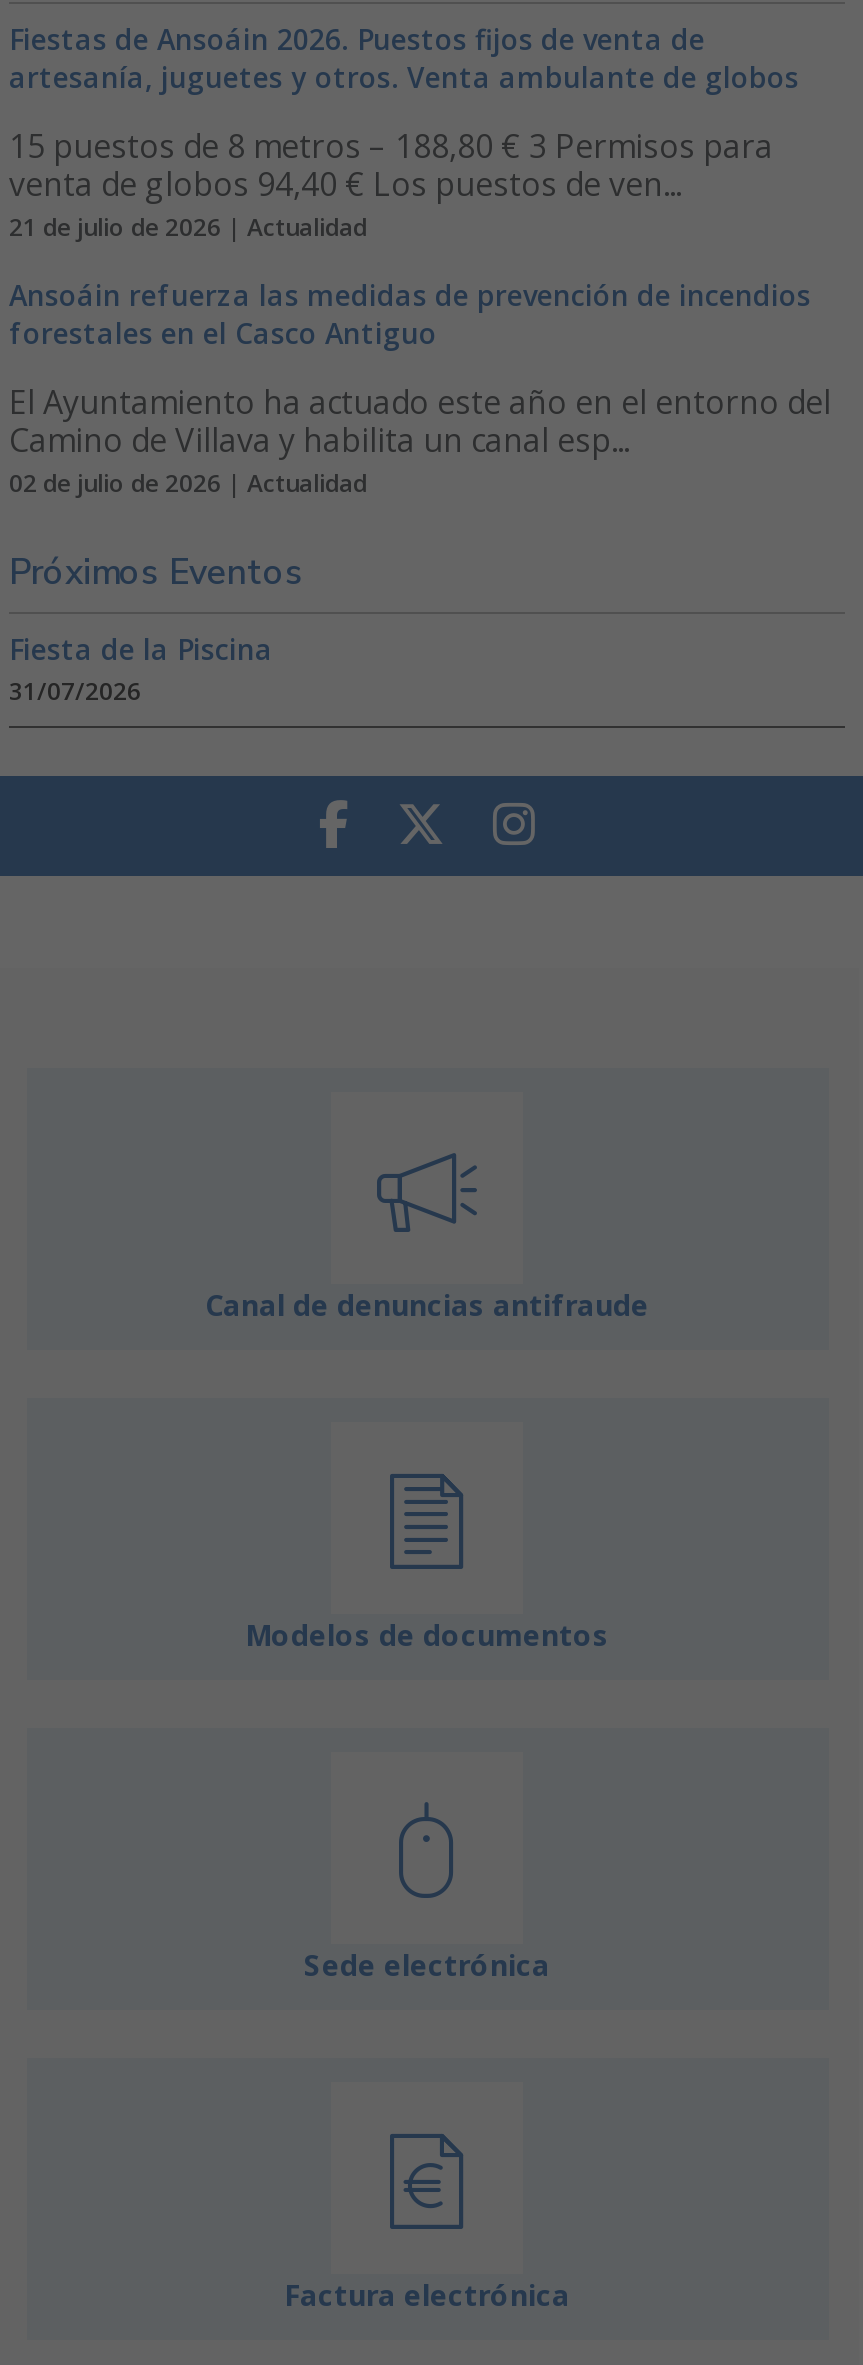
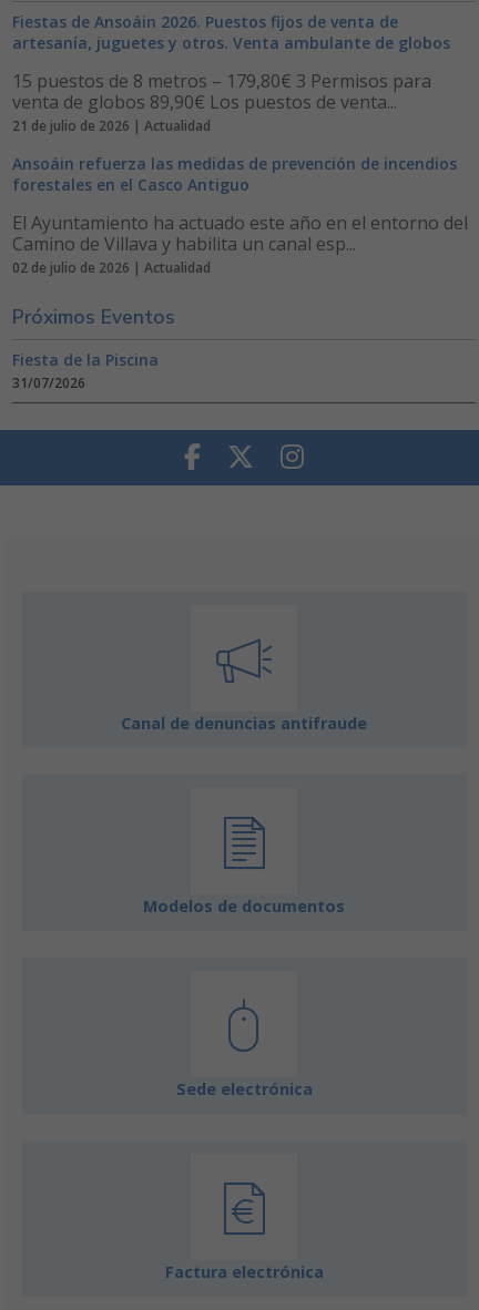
[9,124,773,206] 15 puestos de 8 metros – 188,80 € 3 Permisos para | venta de globos 94,40 € Los puestos de ven... -> [12,69,431,114] 15 puestos de 8 metros – 179,80€ 3 Permisos para | venta de globos 89,90€ Los puestos de venta...

